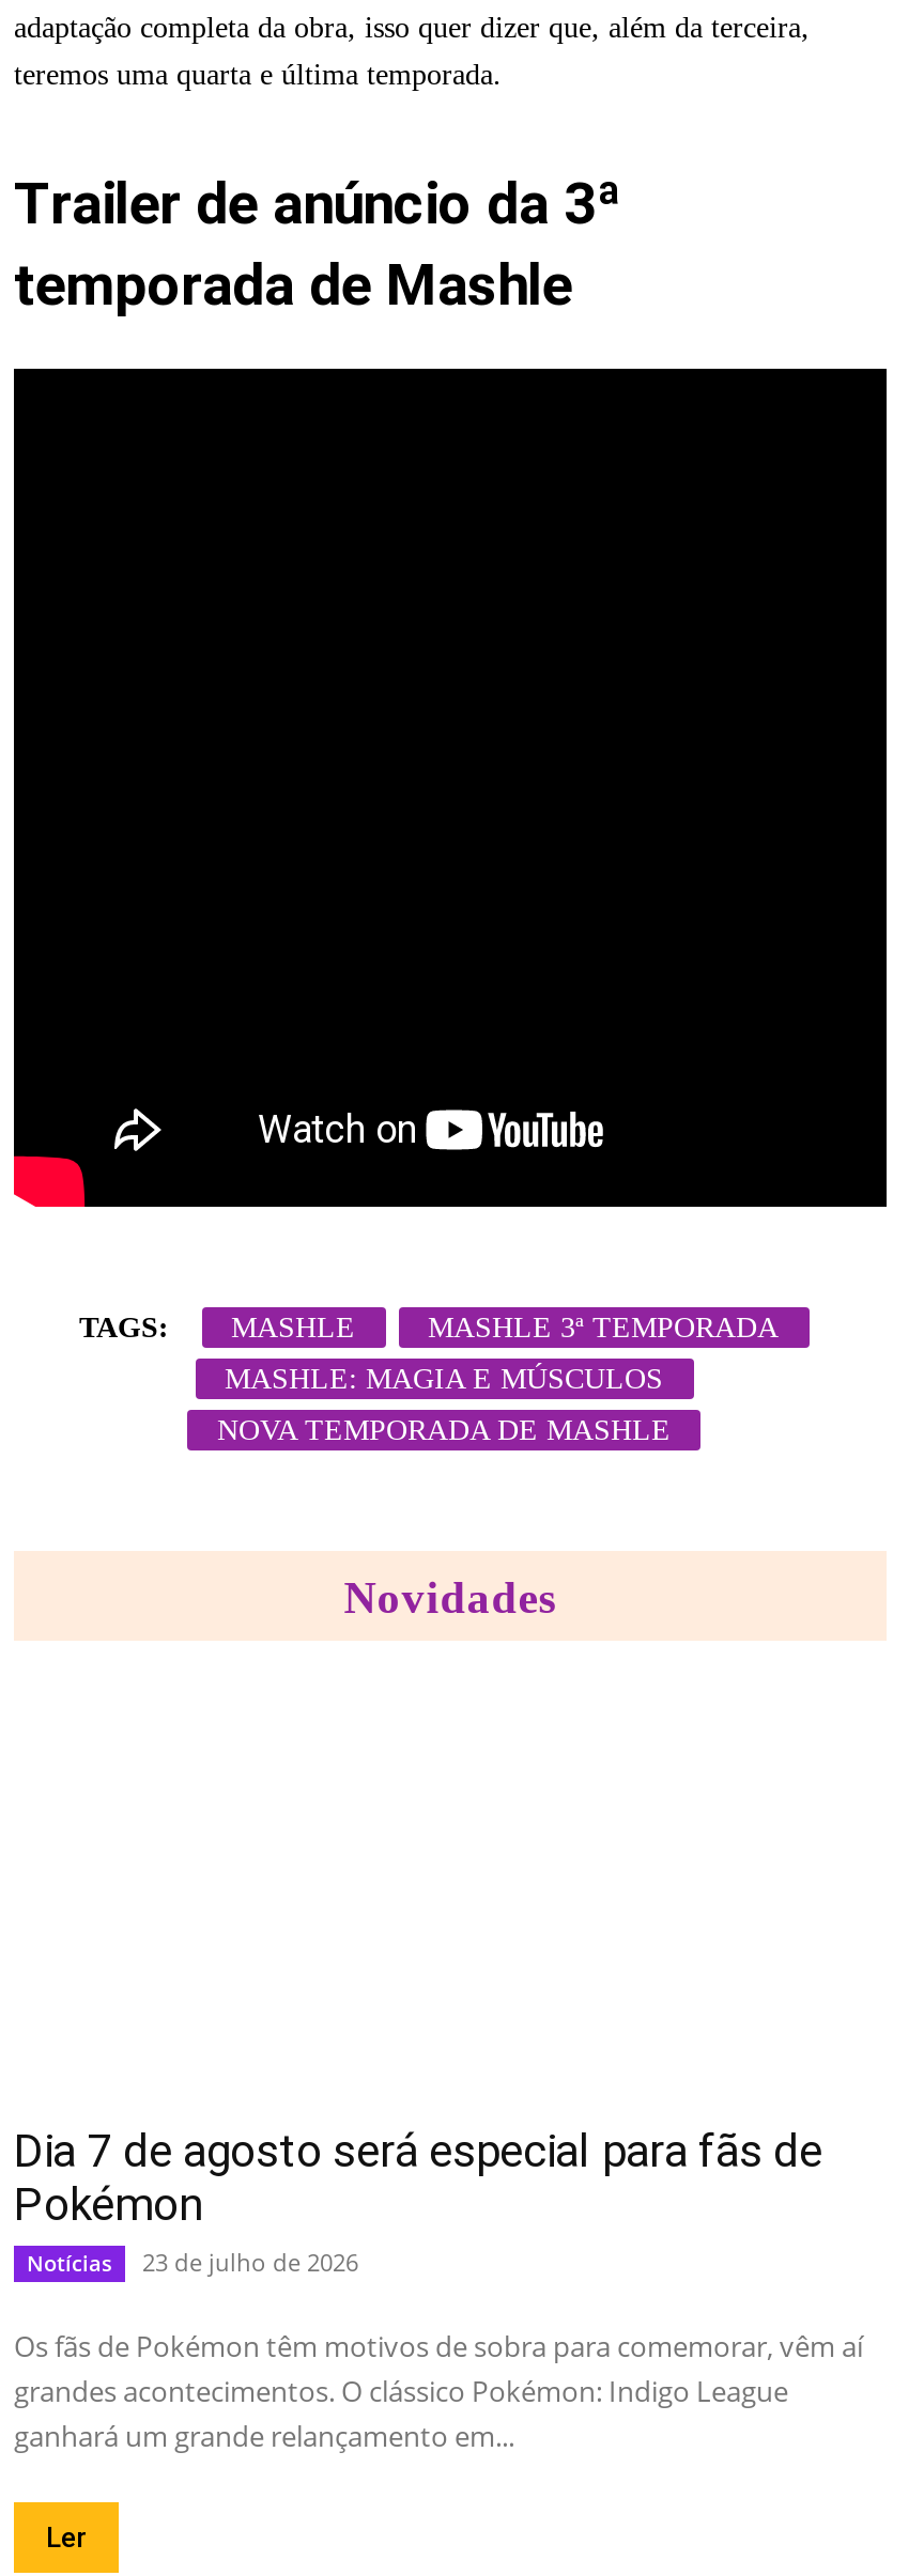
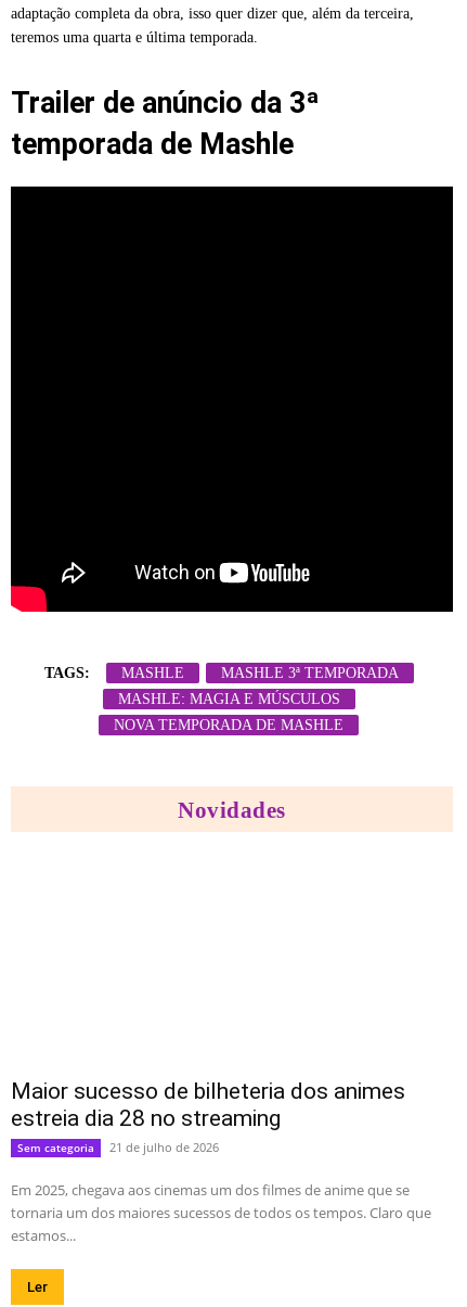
[14,2126,822,2277] Dia 7 de agosto será especial para fãs de | Pokémon | Notícias | 23 de julho de 2026 -> [11,1078,405,1155] Maior sucesso de bilheteria dos animes | estreia dia 28 no streaming | Sem categoria | 21 de julho de 2026
[14,2327,863,2455] Os fãs de Pokémon têm motivos de sobra para comemorar, vêm aí | grandes acontecimentos. O clássico Pokémon: Indigo League | ganhará um grande relançamento em... -> [11,1180,431,1246] Em 2025, chegava aos cinemas um dos filmes de anime que se | tornaria um dos maiores sucessos de todos os tempos. Claro que | estamos...

